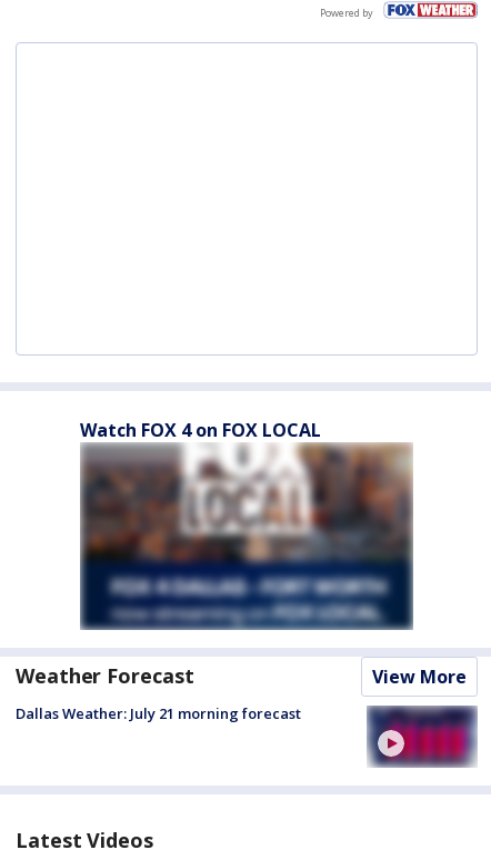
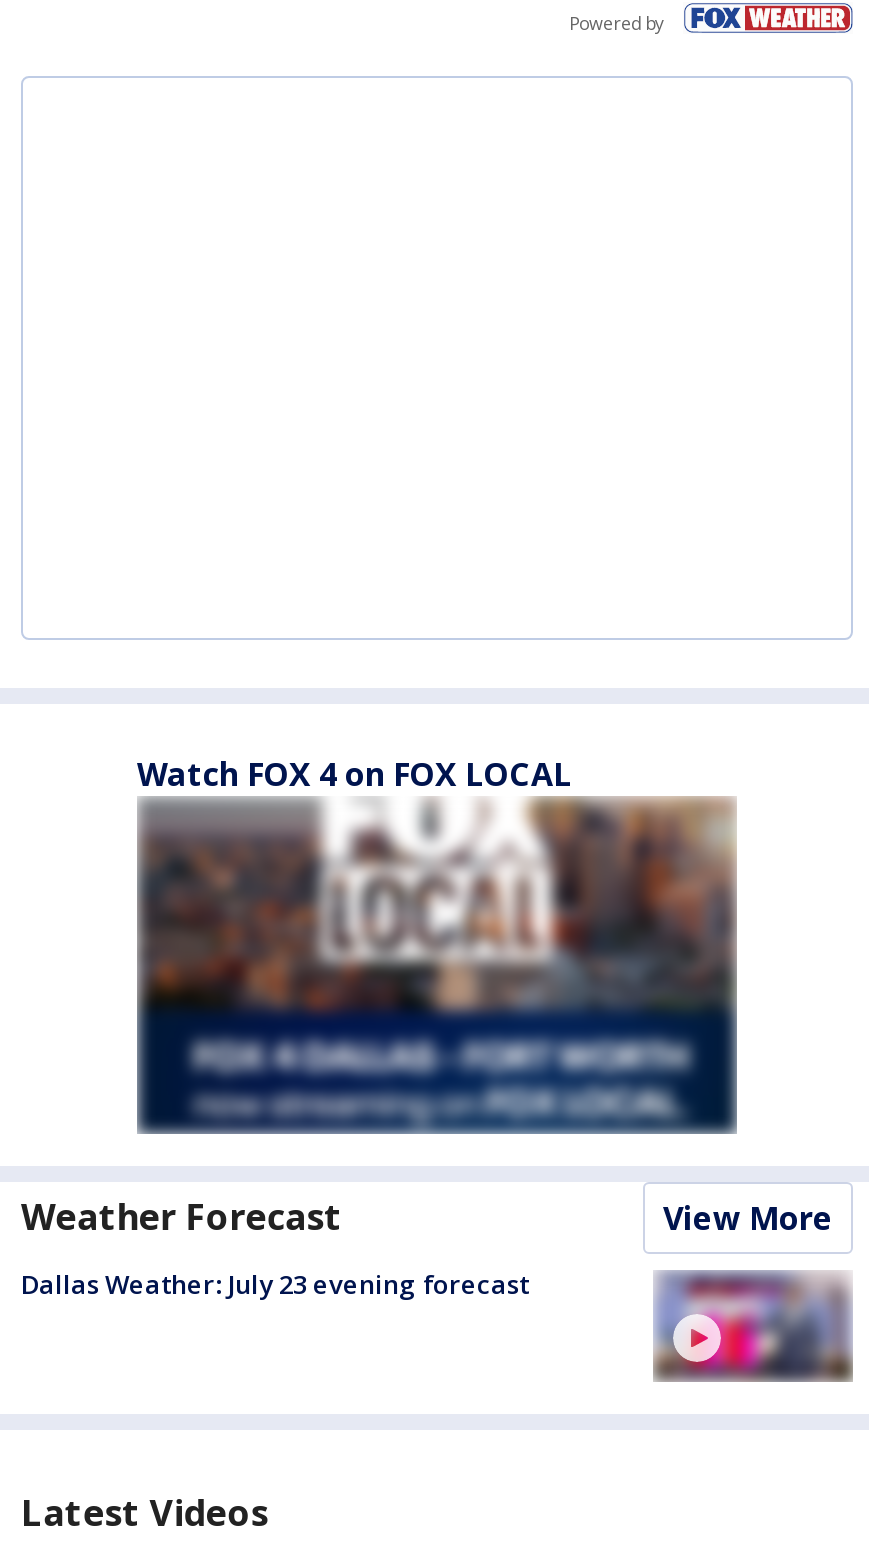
[16,703,301,723] Dallas Weather: July 21 morning forecast -> [21,1266,529,1302] Dallas Weather: July 23 evening forecast
[368,706,478,767] [image] -> [653,1272,853,1382] [image]

